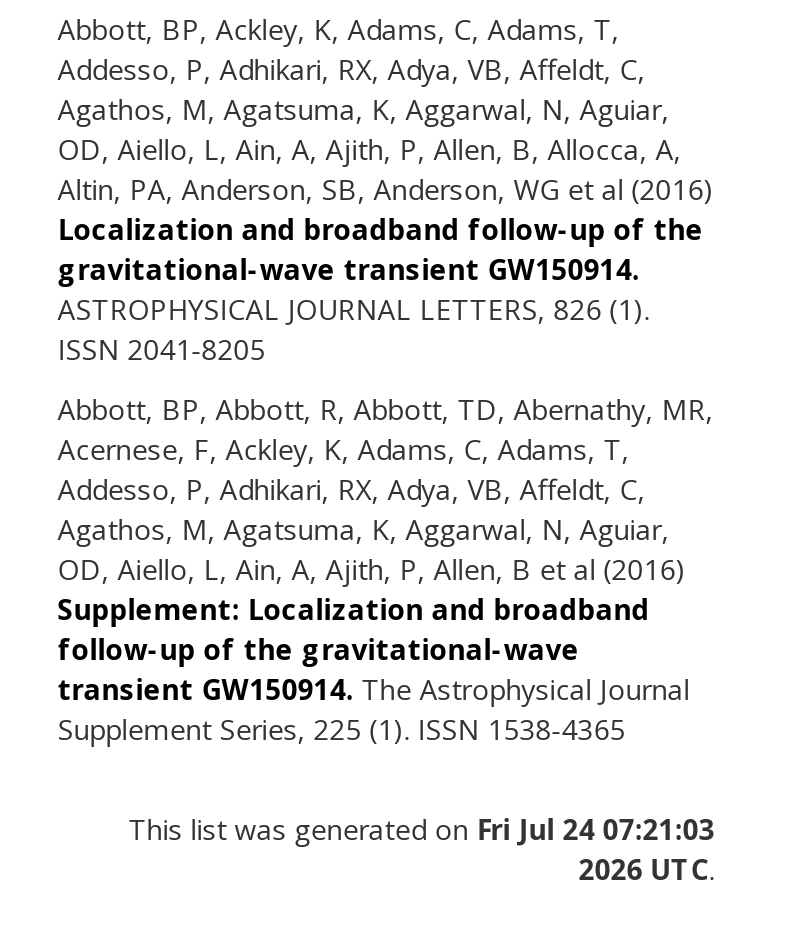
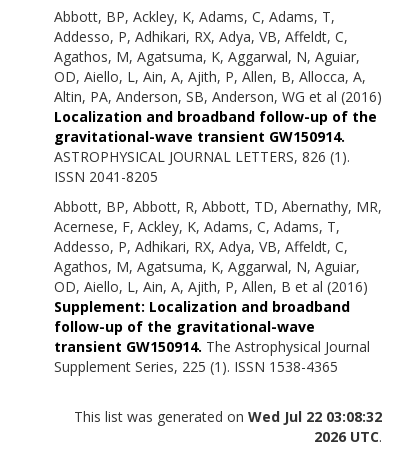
[128,809,714,847] This list was generated on Fri Jul 24 07:21:03 -> [74,407,382,426] This list was generated on Wed Jul 22 03:08:32

